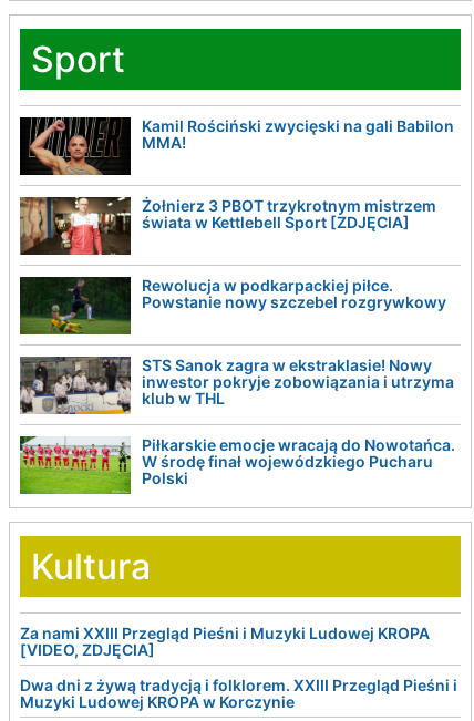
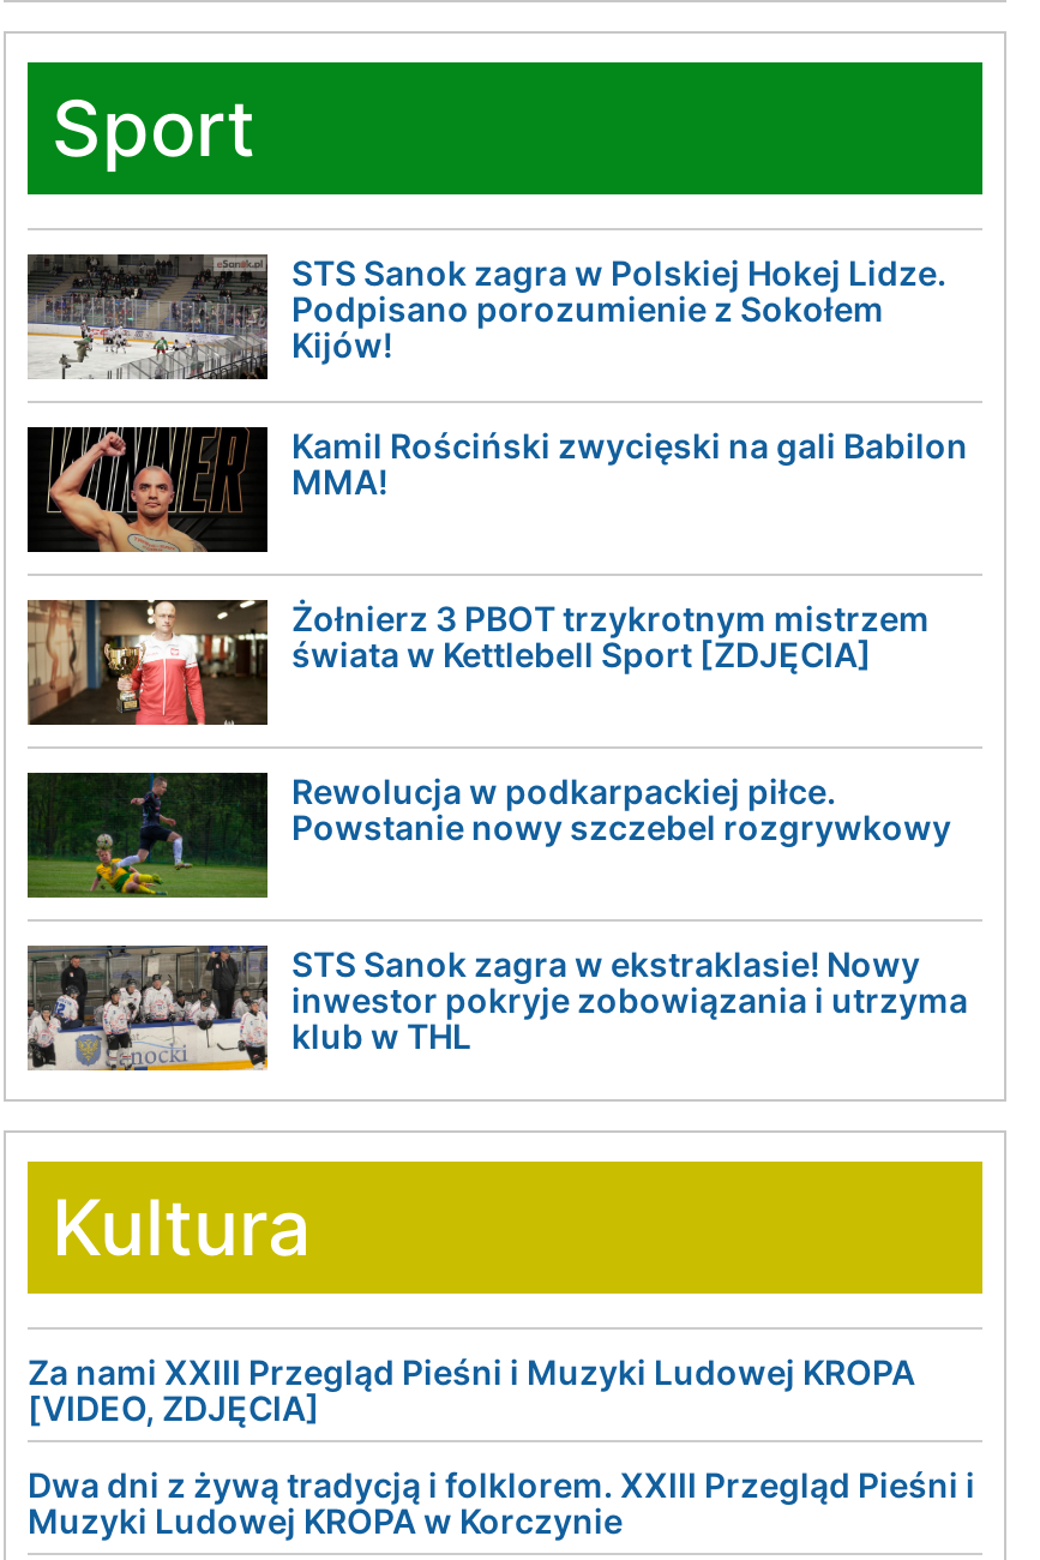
none -> [25,252,946,379] [image] | STS Sanok zagra w Polskiej Hokej Lidze. | Podpisano porozumienie z Sokołem | Kijów!
moved [22,115,454,408] -> [32,422,968,1056]: [image] | Kamil Rościński zwycięski na gali Babilon | MMA! | ... | inwestor pokryje zobowiązania i utrzyma | klub w THL
[20,435,455,495] [image] | Piłkarskie emocje wracają do Nowotańca. | W środę finał wojewódzkiego Pucharu | Polski -> none

